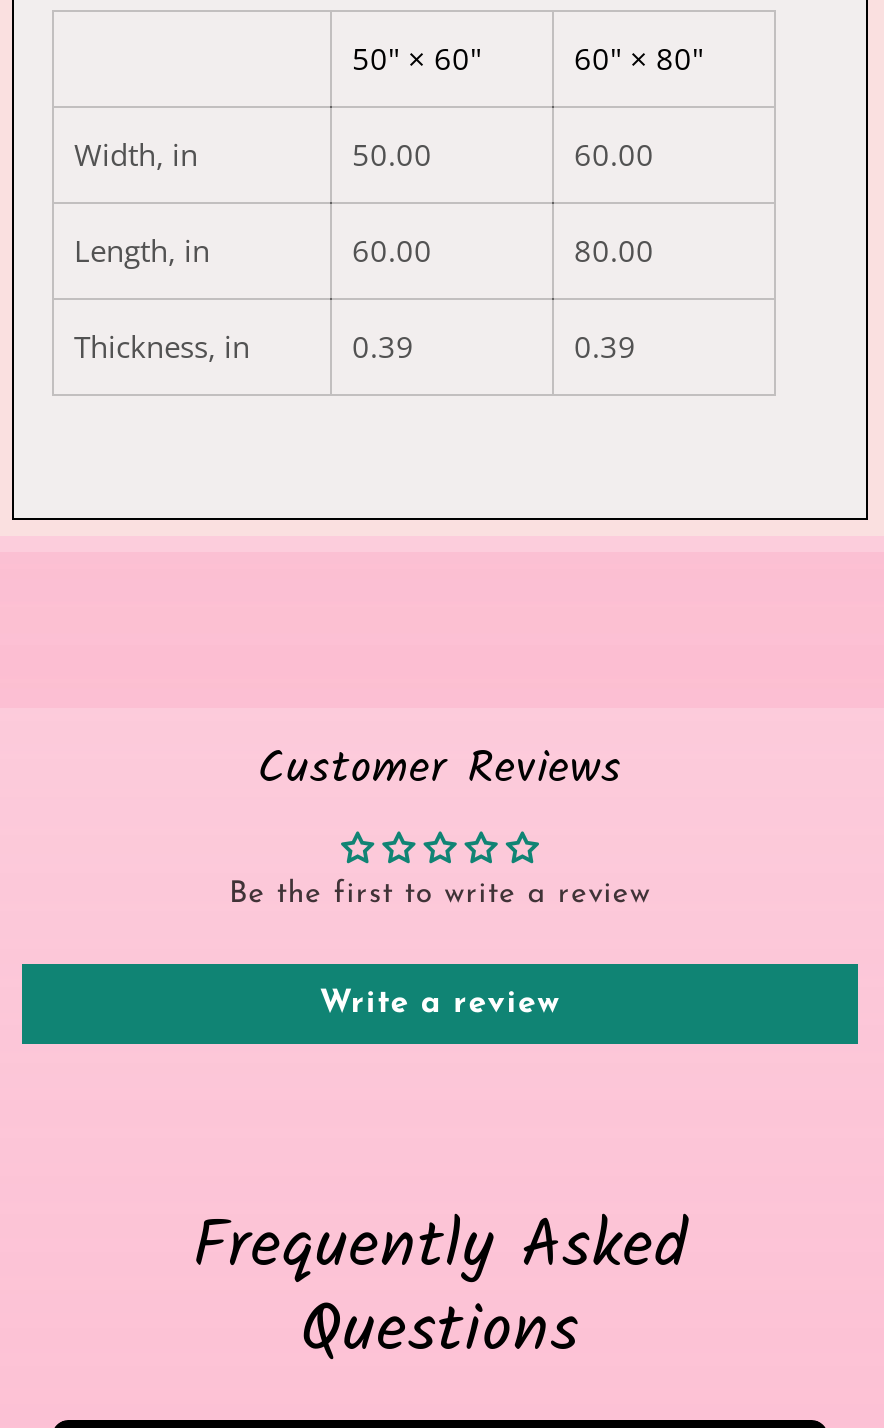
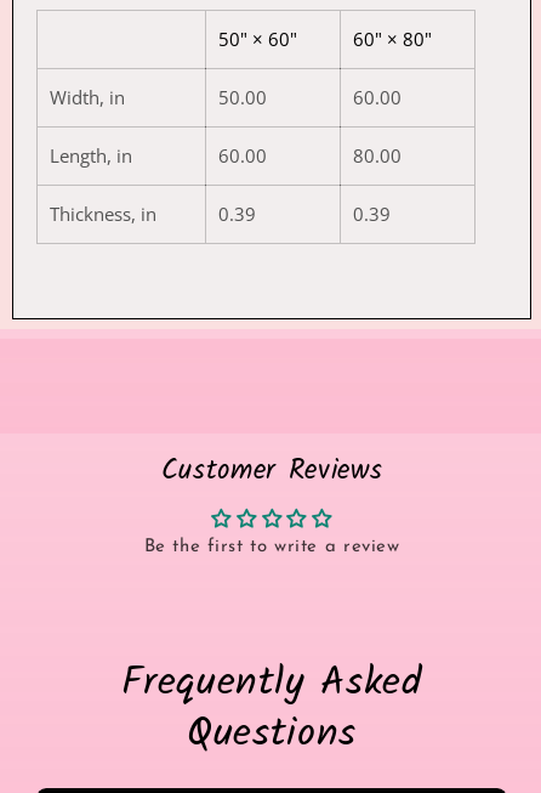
[320,988,560,1020] Write a review -> none

